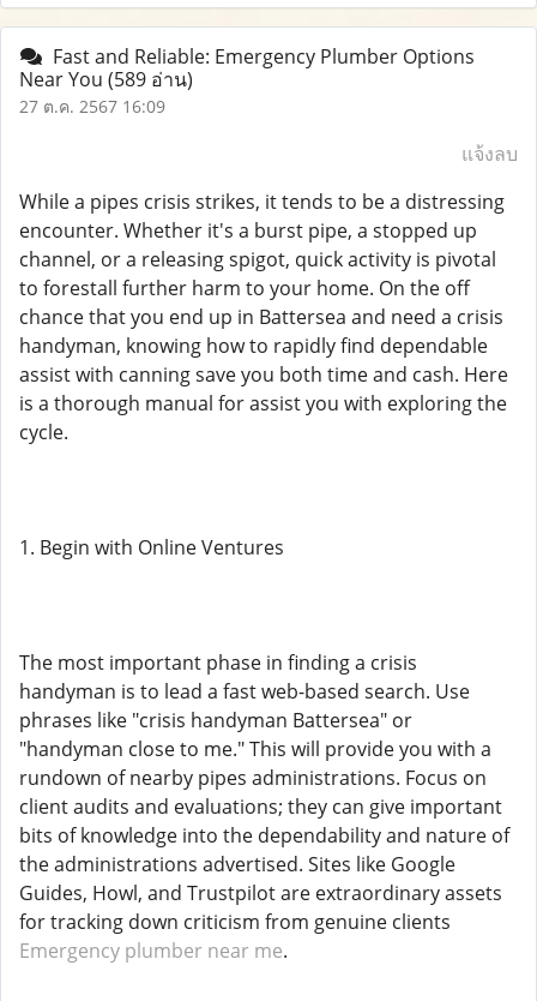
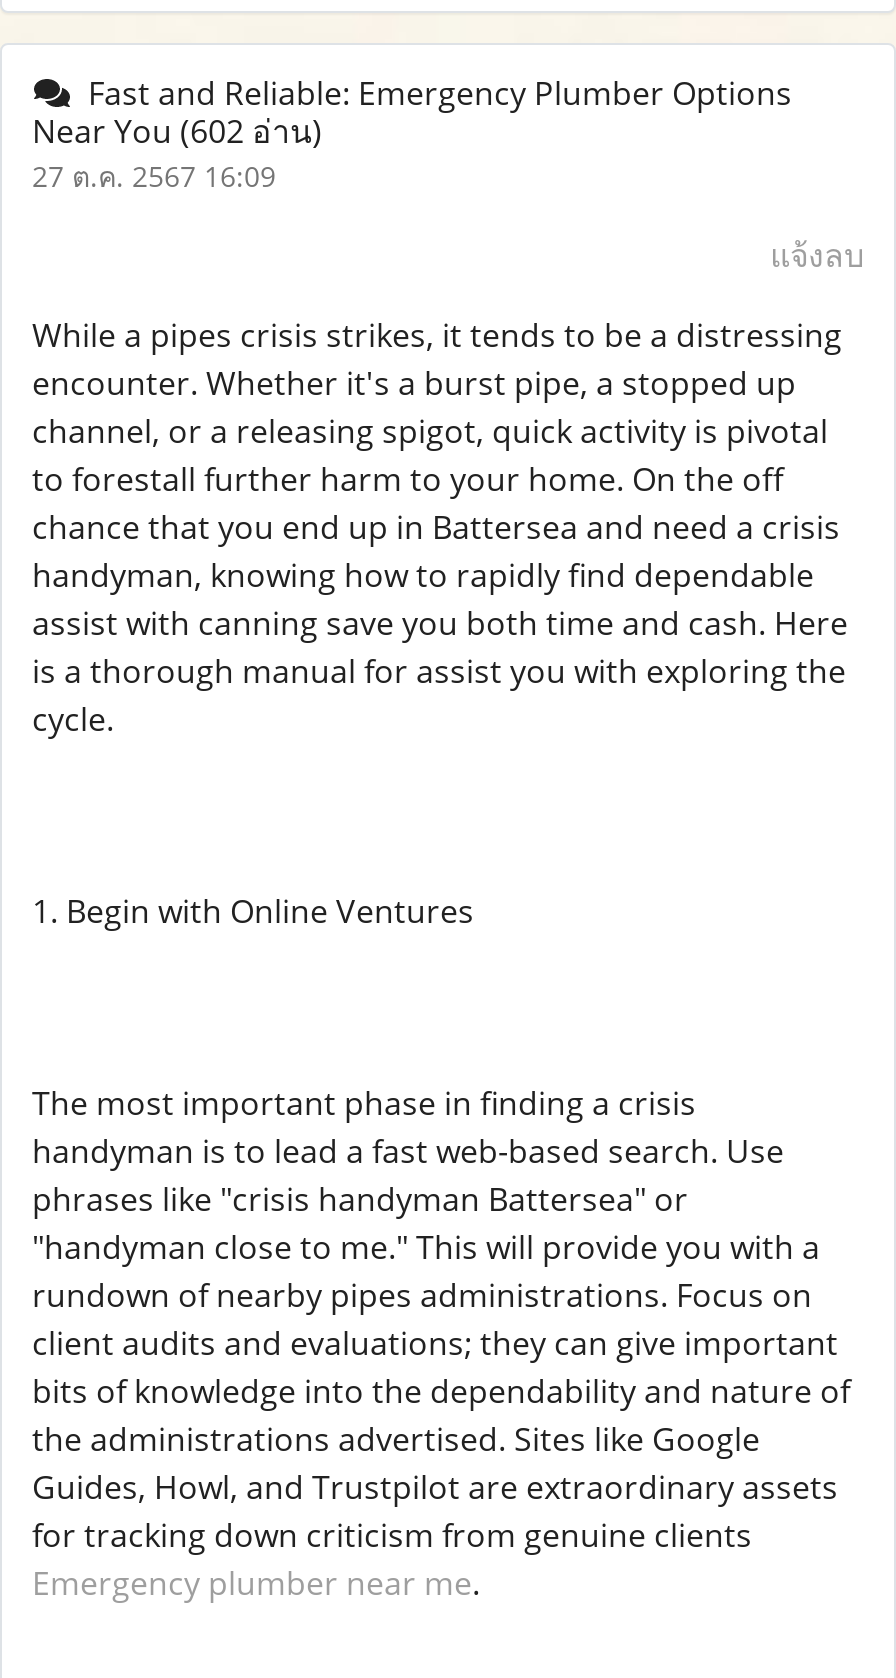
[19,66,193,92] Near You (589 อ่าน) -> [32,109,322,153] Near You (602 อ่าน)

